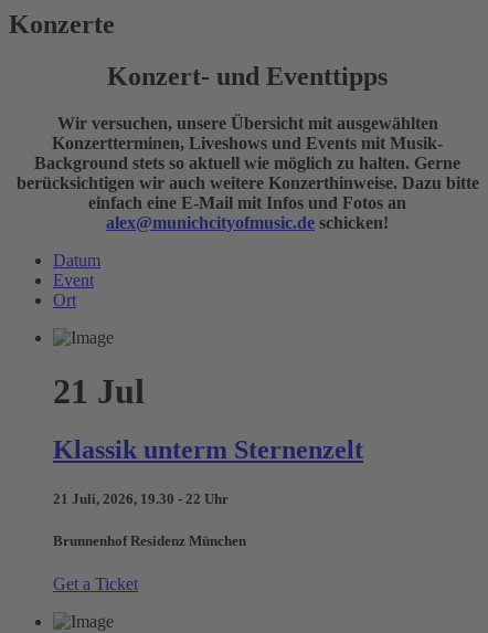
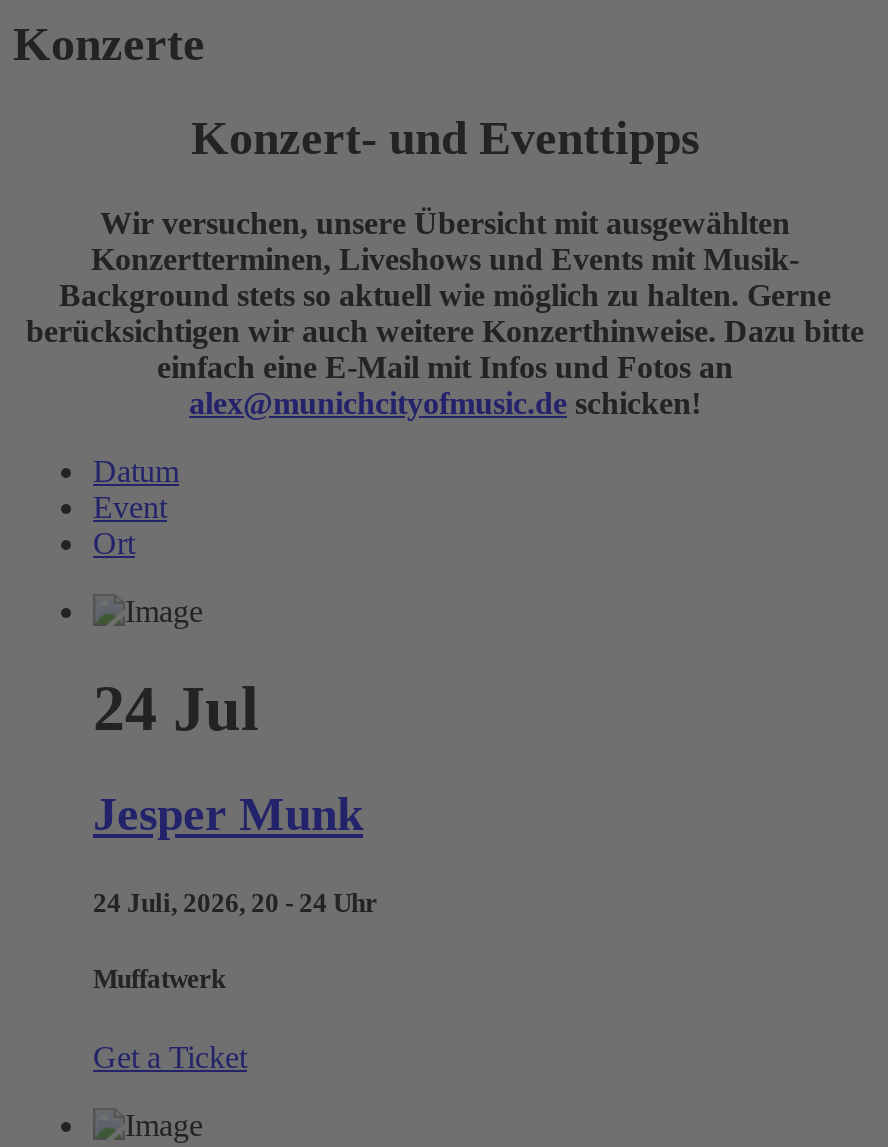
[53,371,145,411] 21 Jul -> [93,672,259,744] 24 Jul
[53,436,363,465] Klassik unterm Sternenzelt -> [93,789,363,841] Jesper Munk
[53,490,229,507] 21 Juli, 2026, 19.30 - 22 Uhr -> [93,887,377,917] 24 Juli, 2026, 20 - 24 Uhr
[53,532,246,549] Brunnenhof Residenz München -> [93,964,225,994] Muffatwerk

